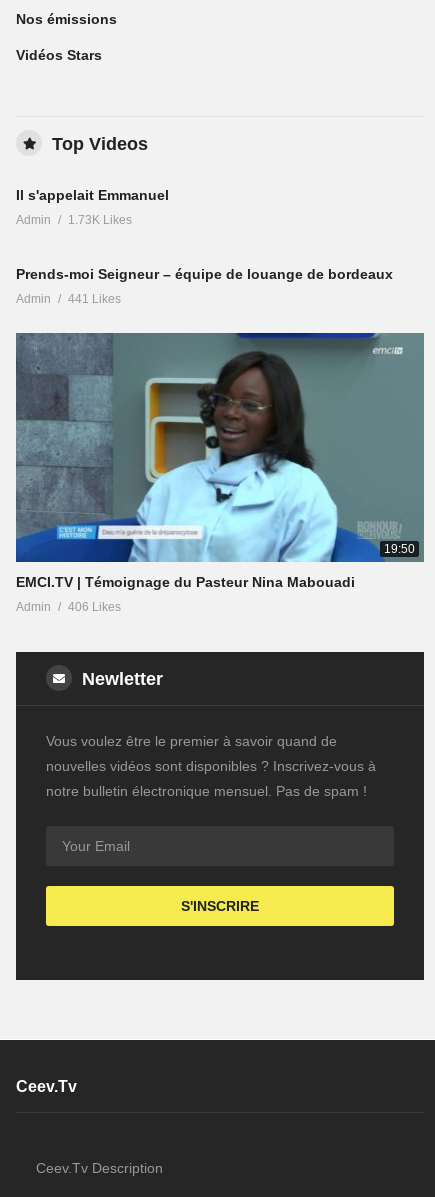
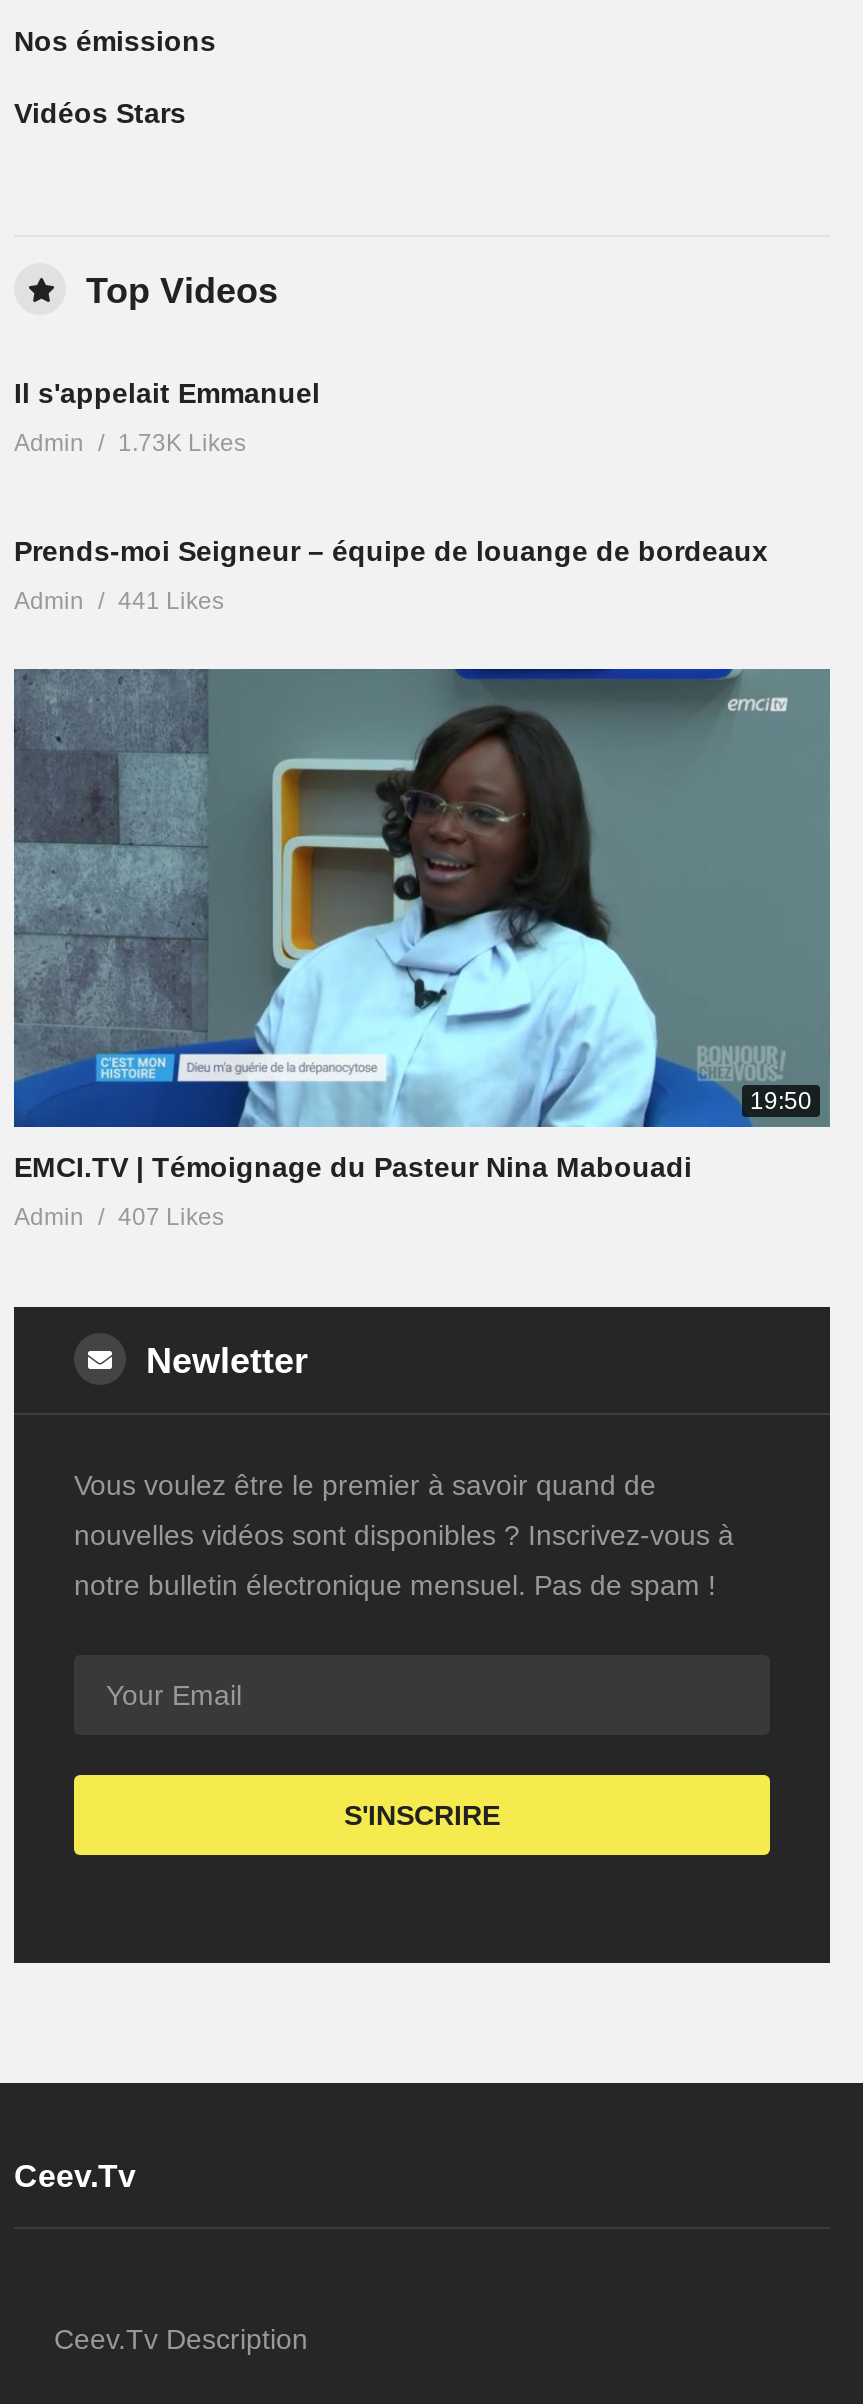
[16,600,121,614] Admin 406 Likes -> [14,1204,224,1232] Admin 407 Likes

